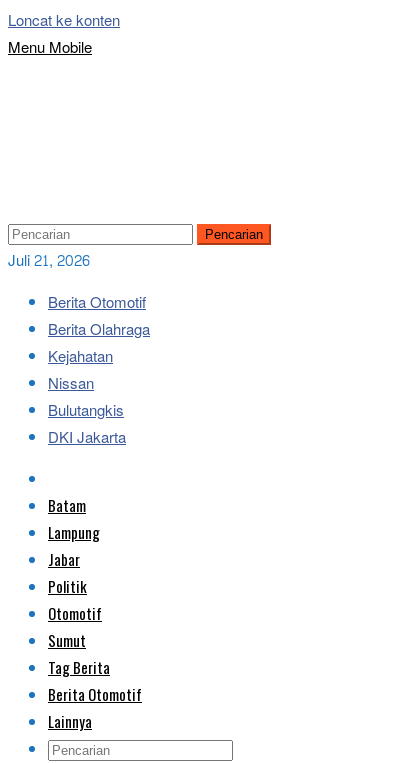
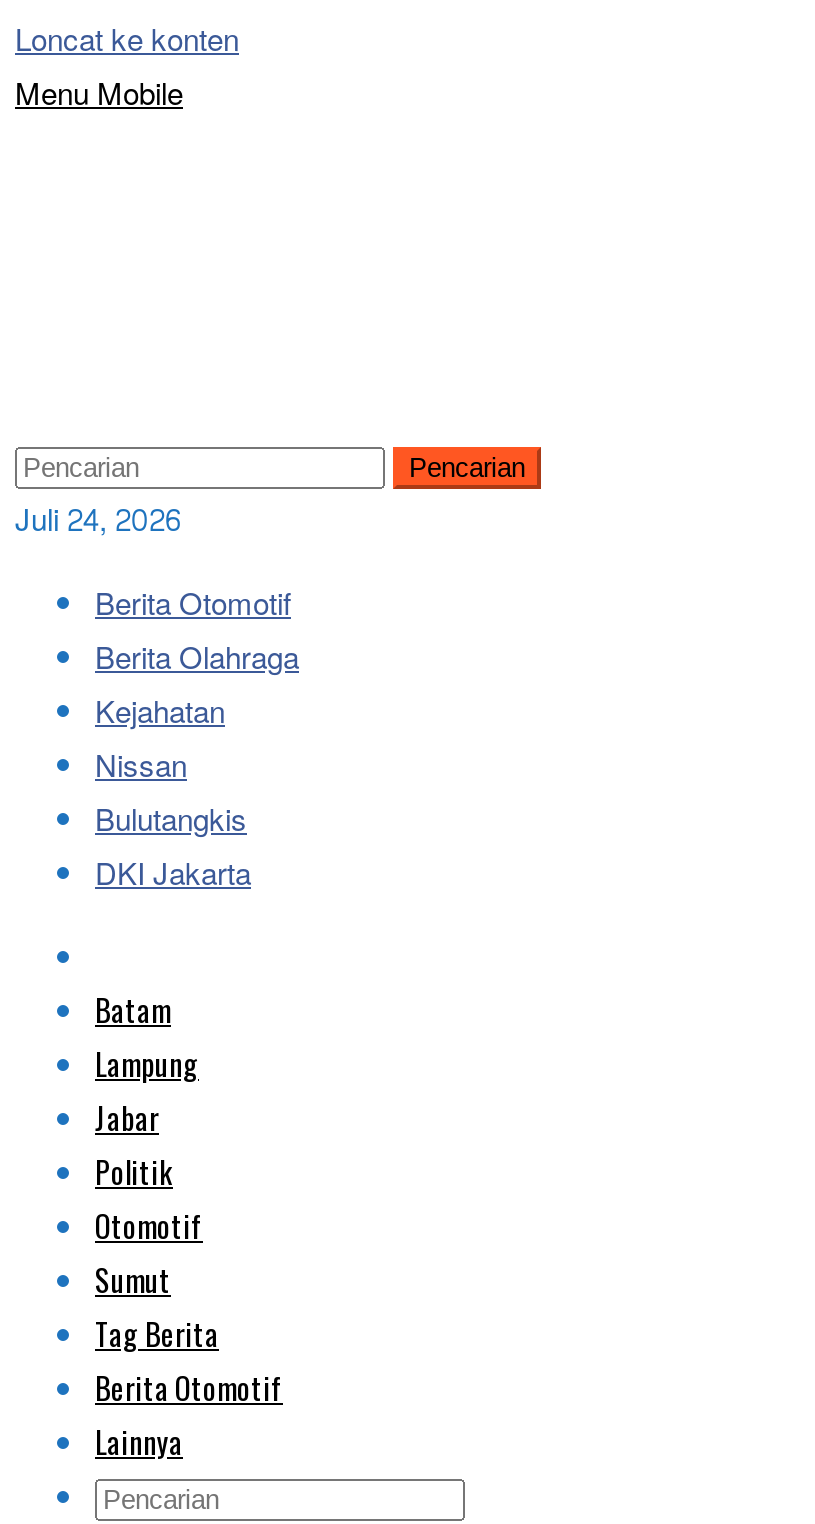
[8,248,90,275] Juli 21, 2026 -> [15,495,181,549] Juli 24, 2026

